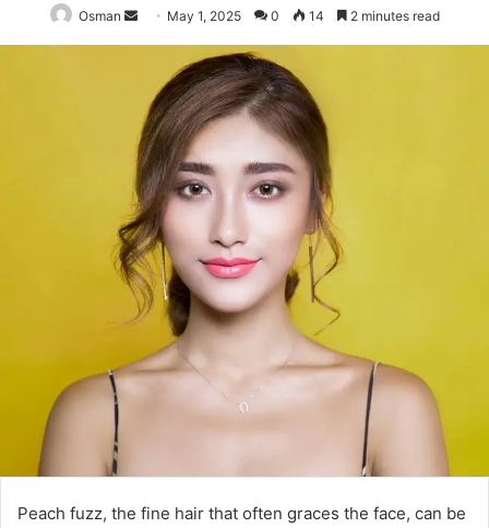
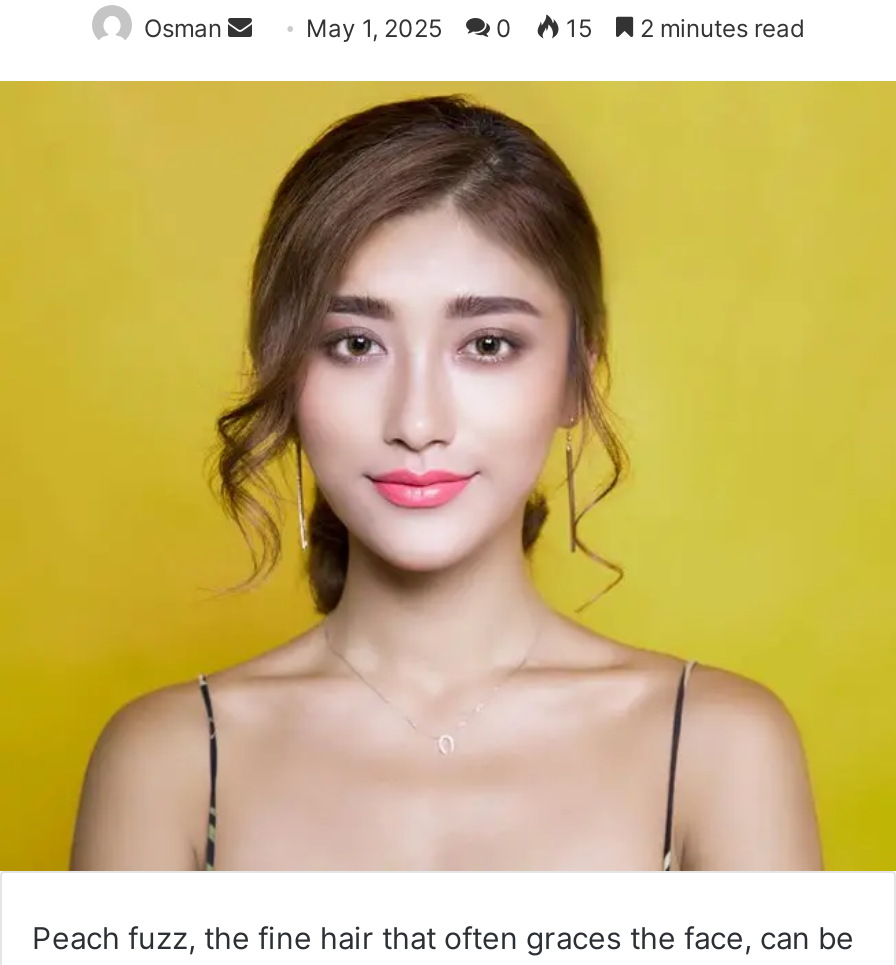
[305,8,324,24] 14 -> [560,13,592,43] 15

